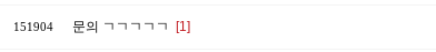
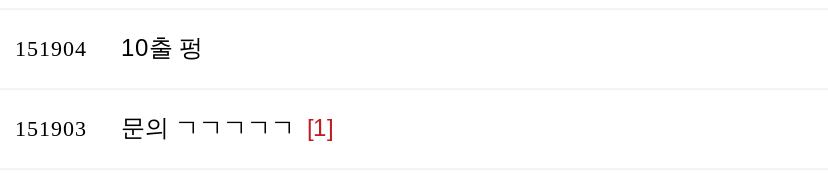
none -> [15,34,203,140] 10출 펑 | 151903

